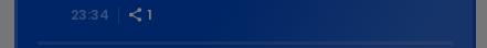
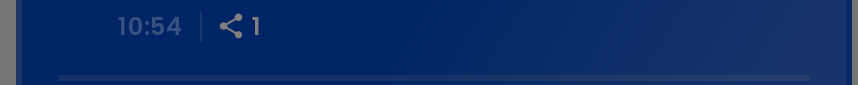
[71,6,152,24] 23:34 1 -> [118,9,262,43] 10:54 1

